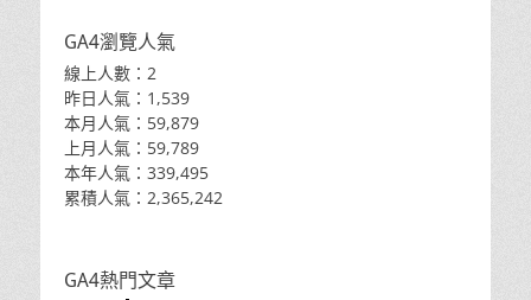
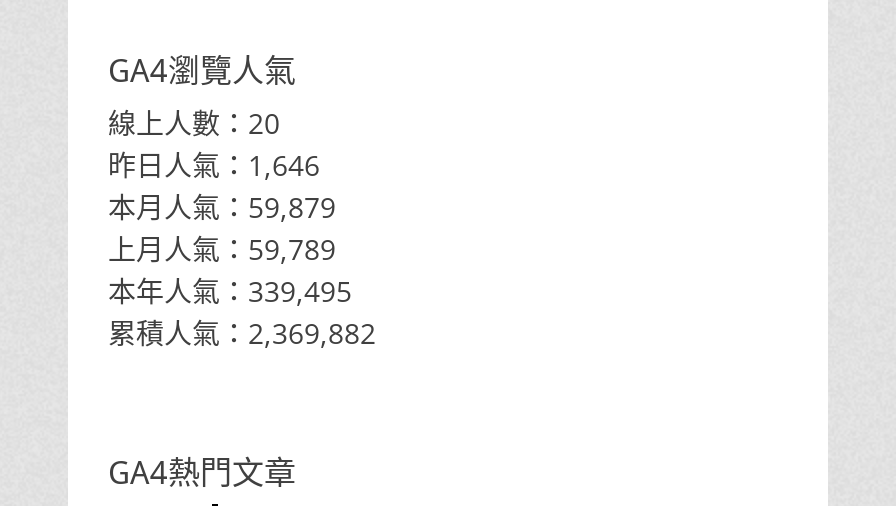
[64,62,156,84] 線上人數：2 -> [108,104,280,142] 線上人數：20
[64,87,190,109] 昨日人氣：1,539 -> [108,146,320,184] 昨日人氣：1,646
[64,186,223,209] 累積人氣：2,365,242 -> [108,314,376,352] 累積人氣：2,369,882

